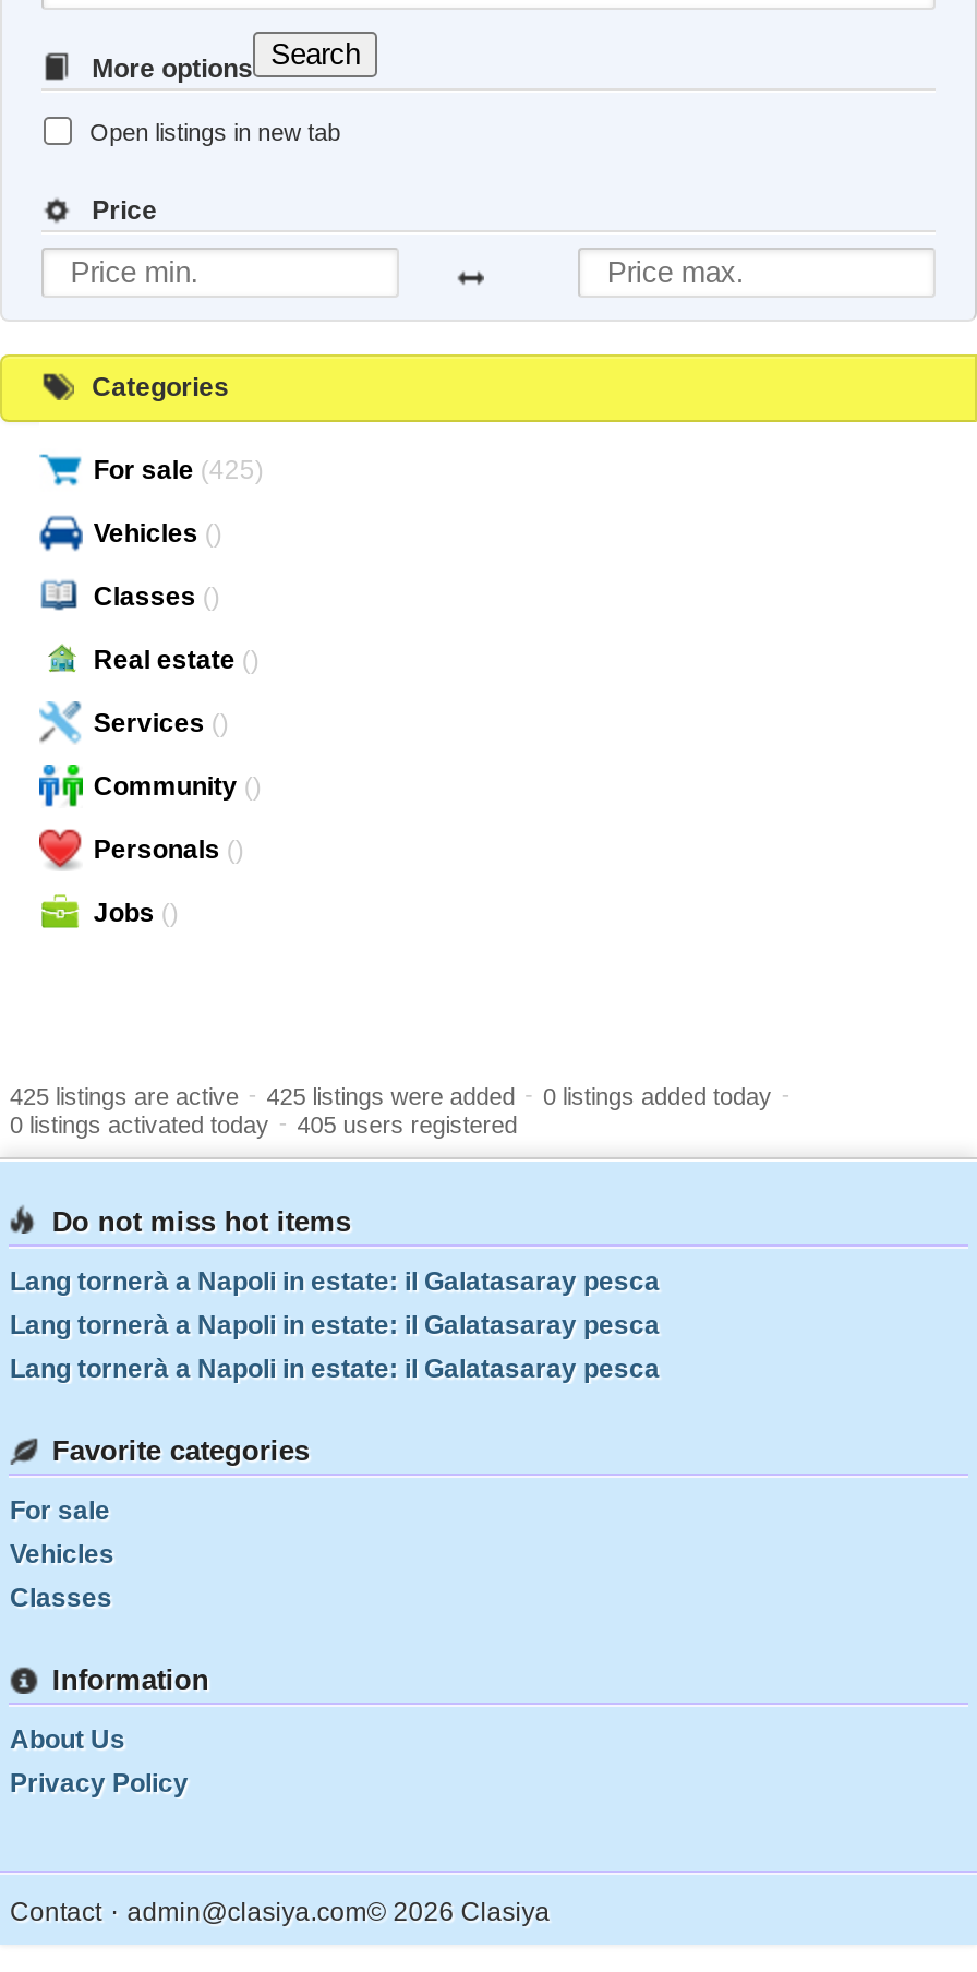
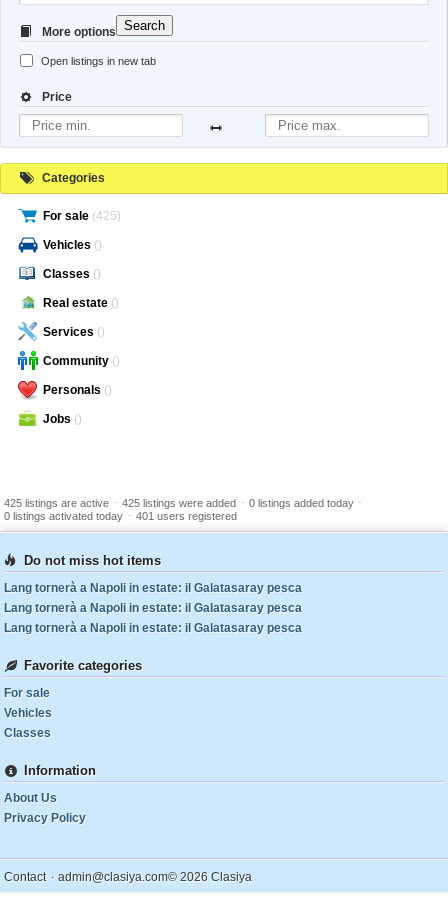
[10,1110,517,1139] 0 listings activated today - 405 users registered -> [4,509,237,522] 0 listings activated today - 401 users registered

